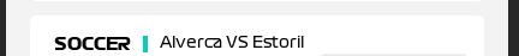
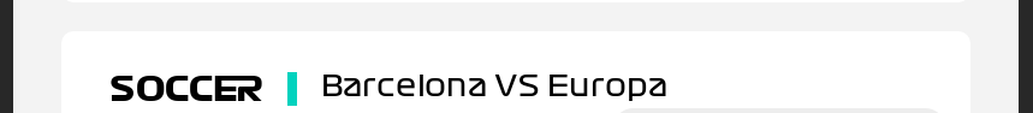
[160,36,304,50] Alverca VS Estoril -> [321,72,667,101] Barcelona VS Europa

